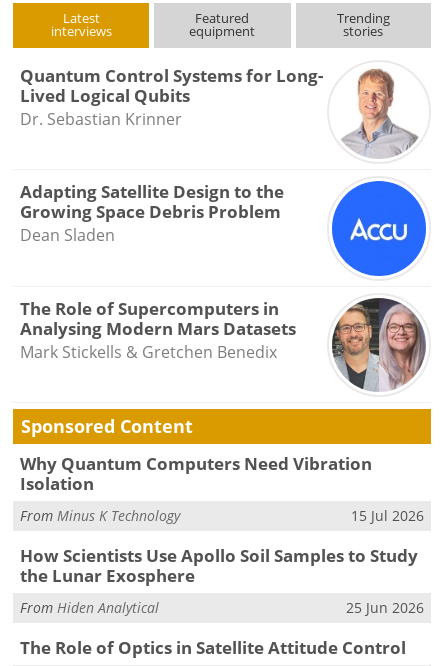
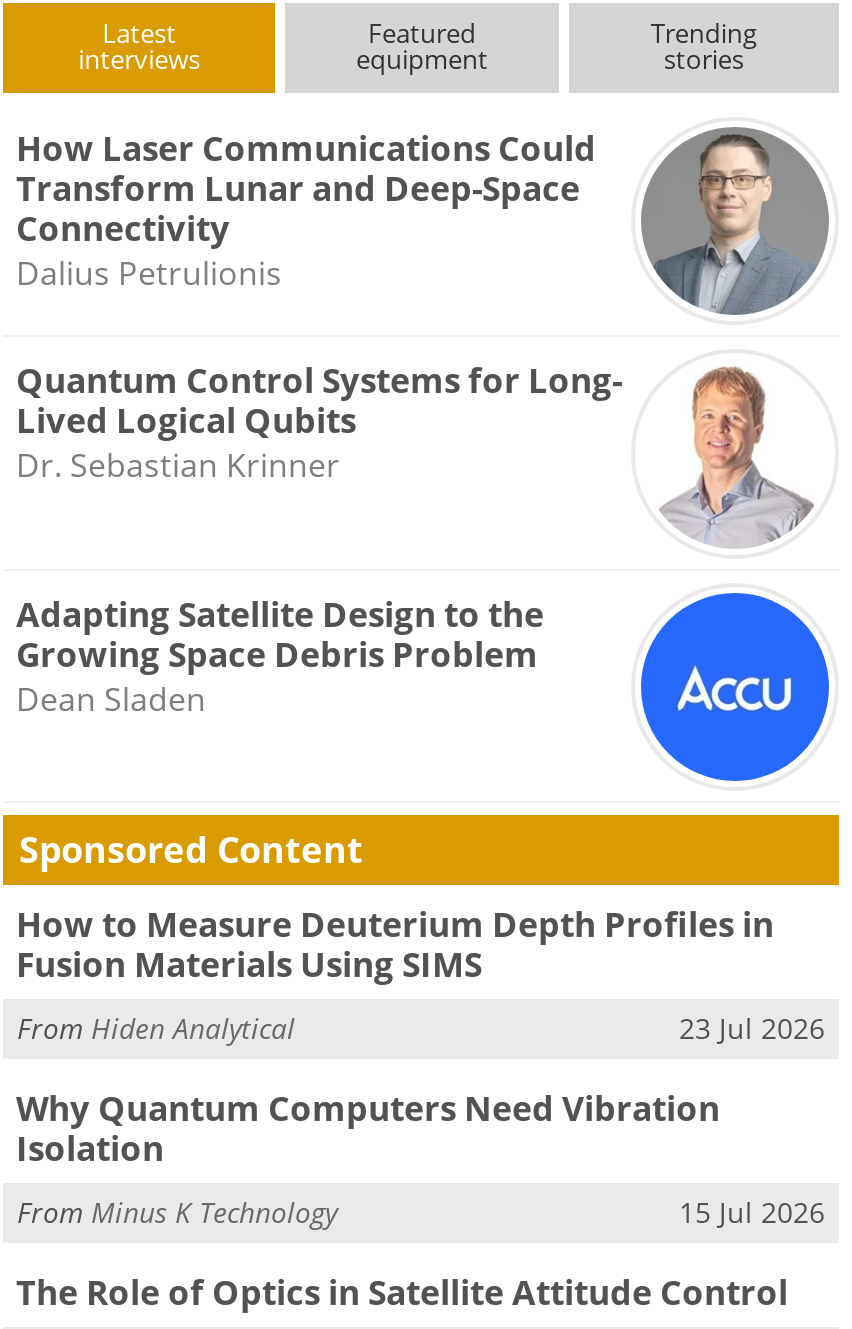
none -> [16,124,831,315] [image] | How Laser Communications Could | Transform Lunar and Deep-Space | Connectivity | Dalius Petrulionis
moved [19,63,422,245] -> [16,355,821,720]: [image] | Quantum Control Systems for Long- | Lived Logical Qubits | Dr. Sebastian Krinner | Adapting Satellite Design to the | Growing Space Debris Problem | Dean Sladen
[19,296,426,382] [image] | The Role of Supercomputers in | Analysing Modern Mars Datasets | Mark Stickells & Gretchen Benedix -> none
none -> [16,901,825,1046] How to Measure Deuterium Depth Profiles in | Fusion Materials Using SIMS | 23 Jul 2026
moved [19,452,424,524] -> [16,1085,825,1230]: Why Quantum Computers Need Vibration | Isolation | From Minus K Technology | 15 Jul 2026
[19,544,424,617] How Scientists Use Apollo Soil Samples to Study | the Lunar Exosphere | 25 Jun 2026 -> none
moved [20,598,159,617] -> [17,1008,295,1046]: From Hiden Analytical

